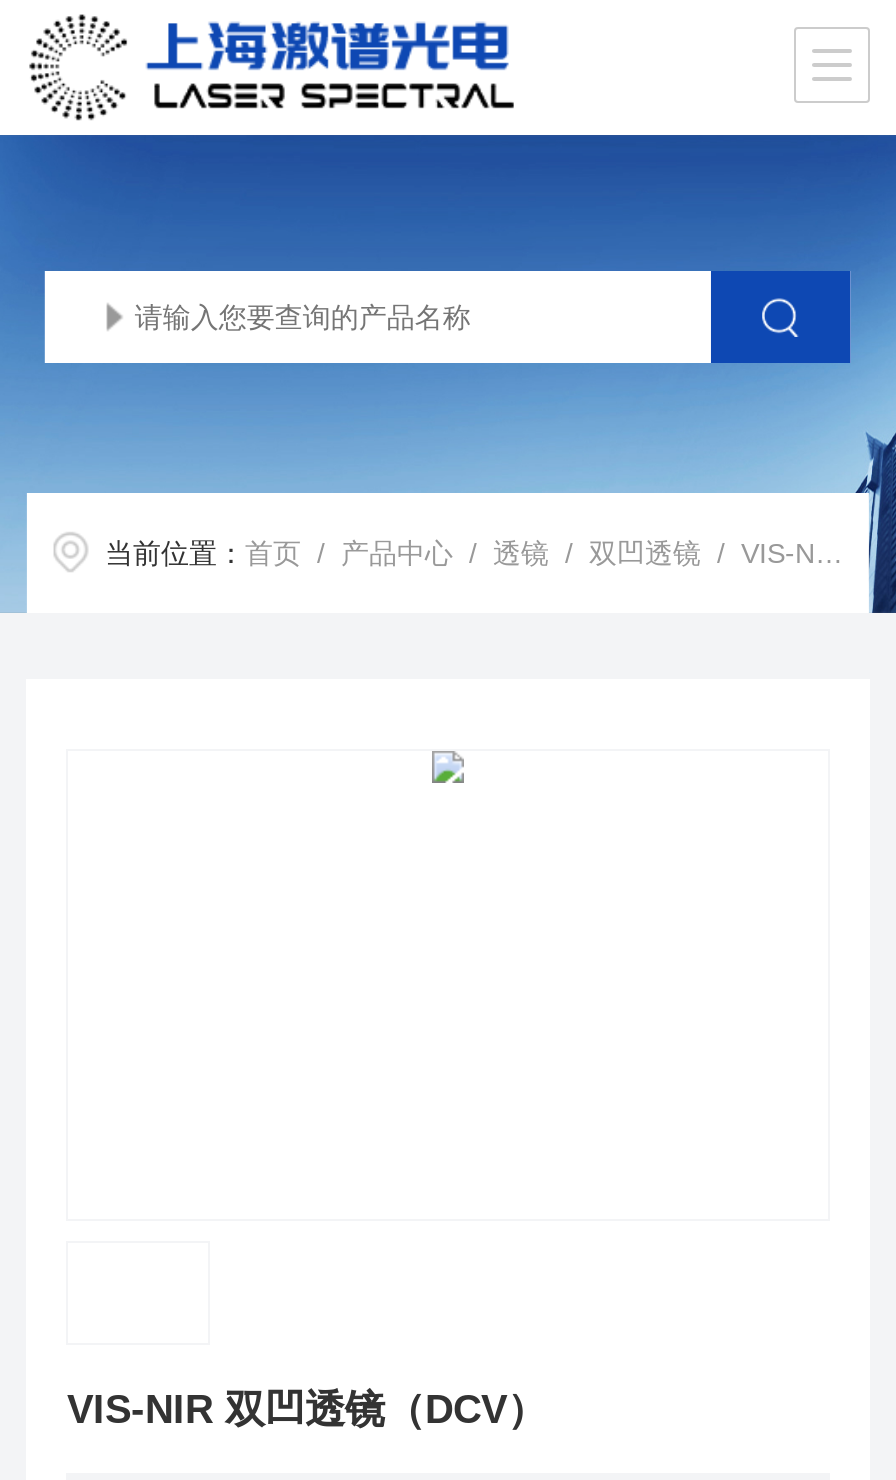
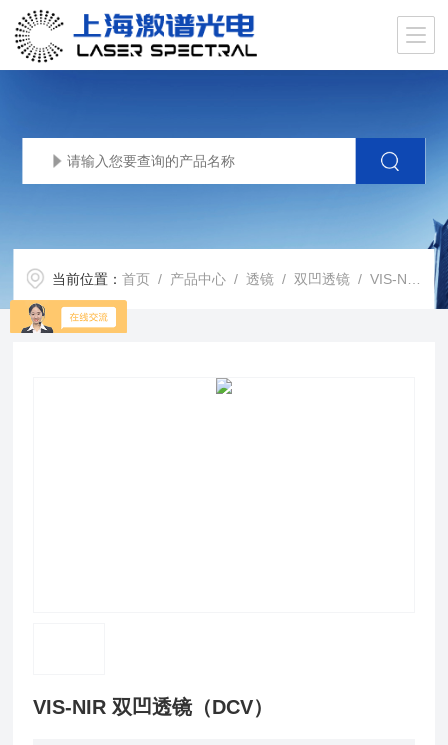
none -> [9,299,128,334] [image]

